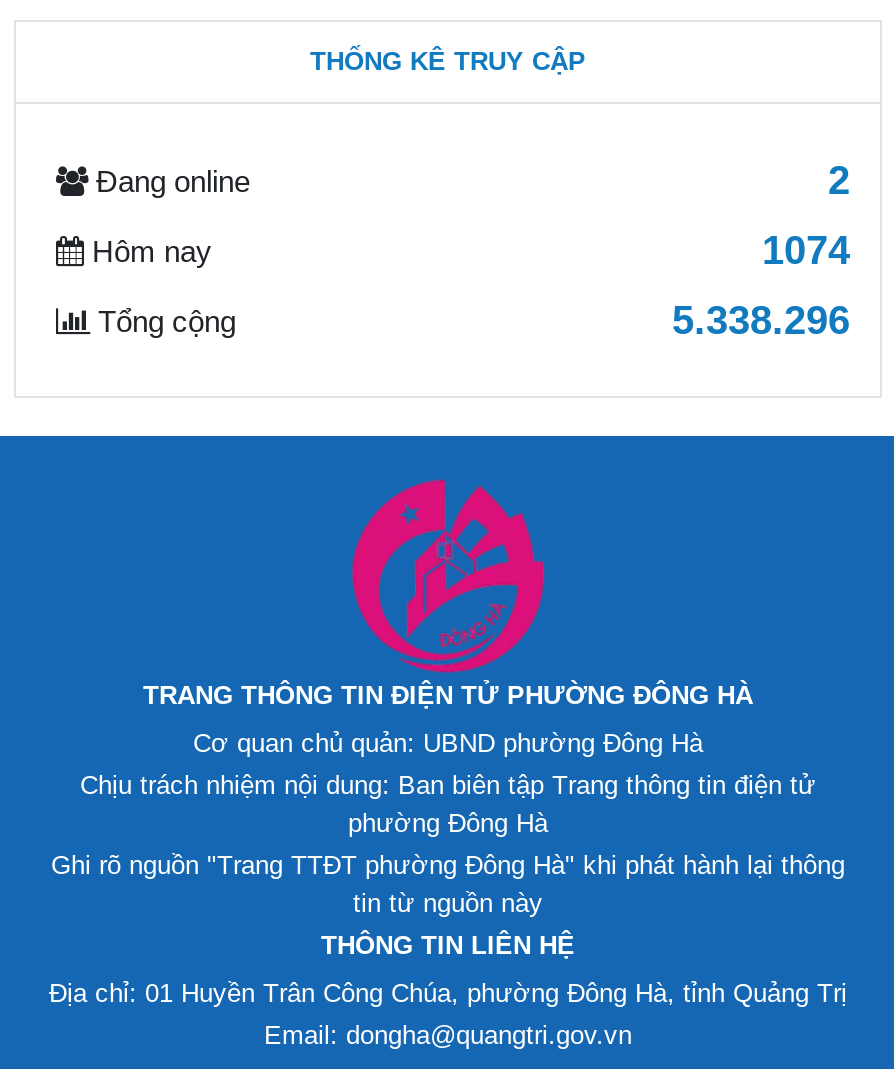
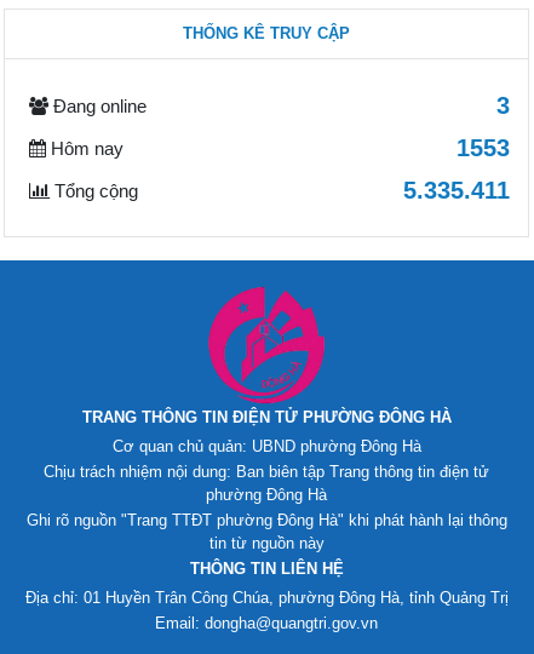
[828,158,850,202] 2 -> [496,92,510,119] 3
[762,228,850,272] 1074 -> [457,135,510,161] 1553
[672,298,850,342] 5.338.296 -> [403,177,510,204] 5.335.411

